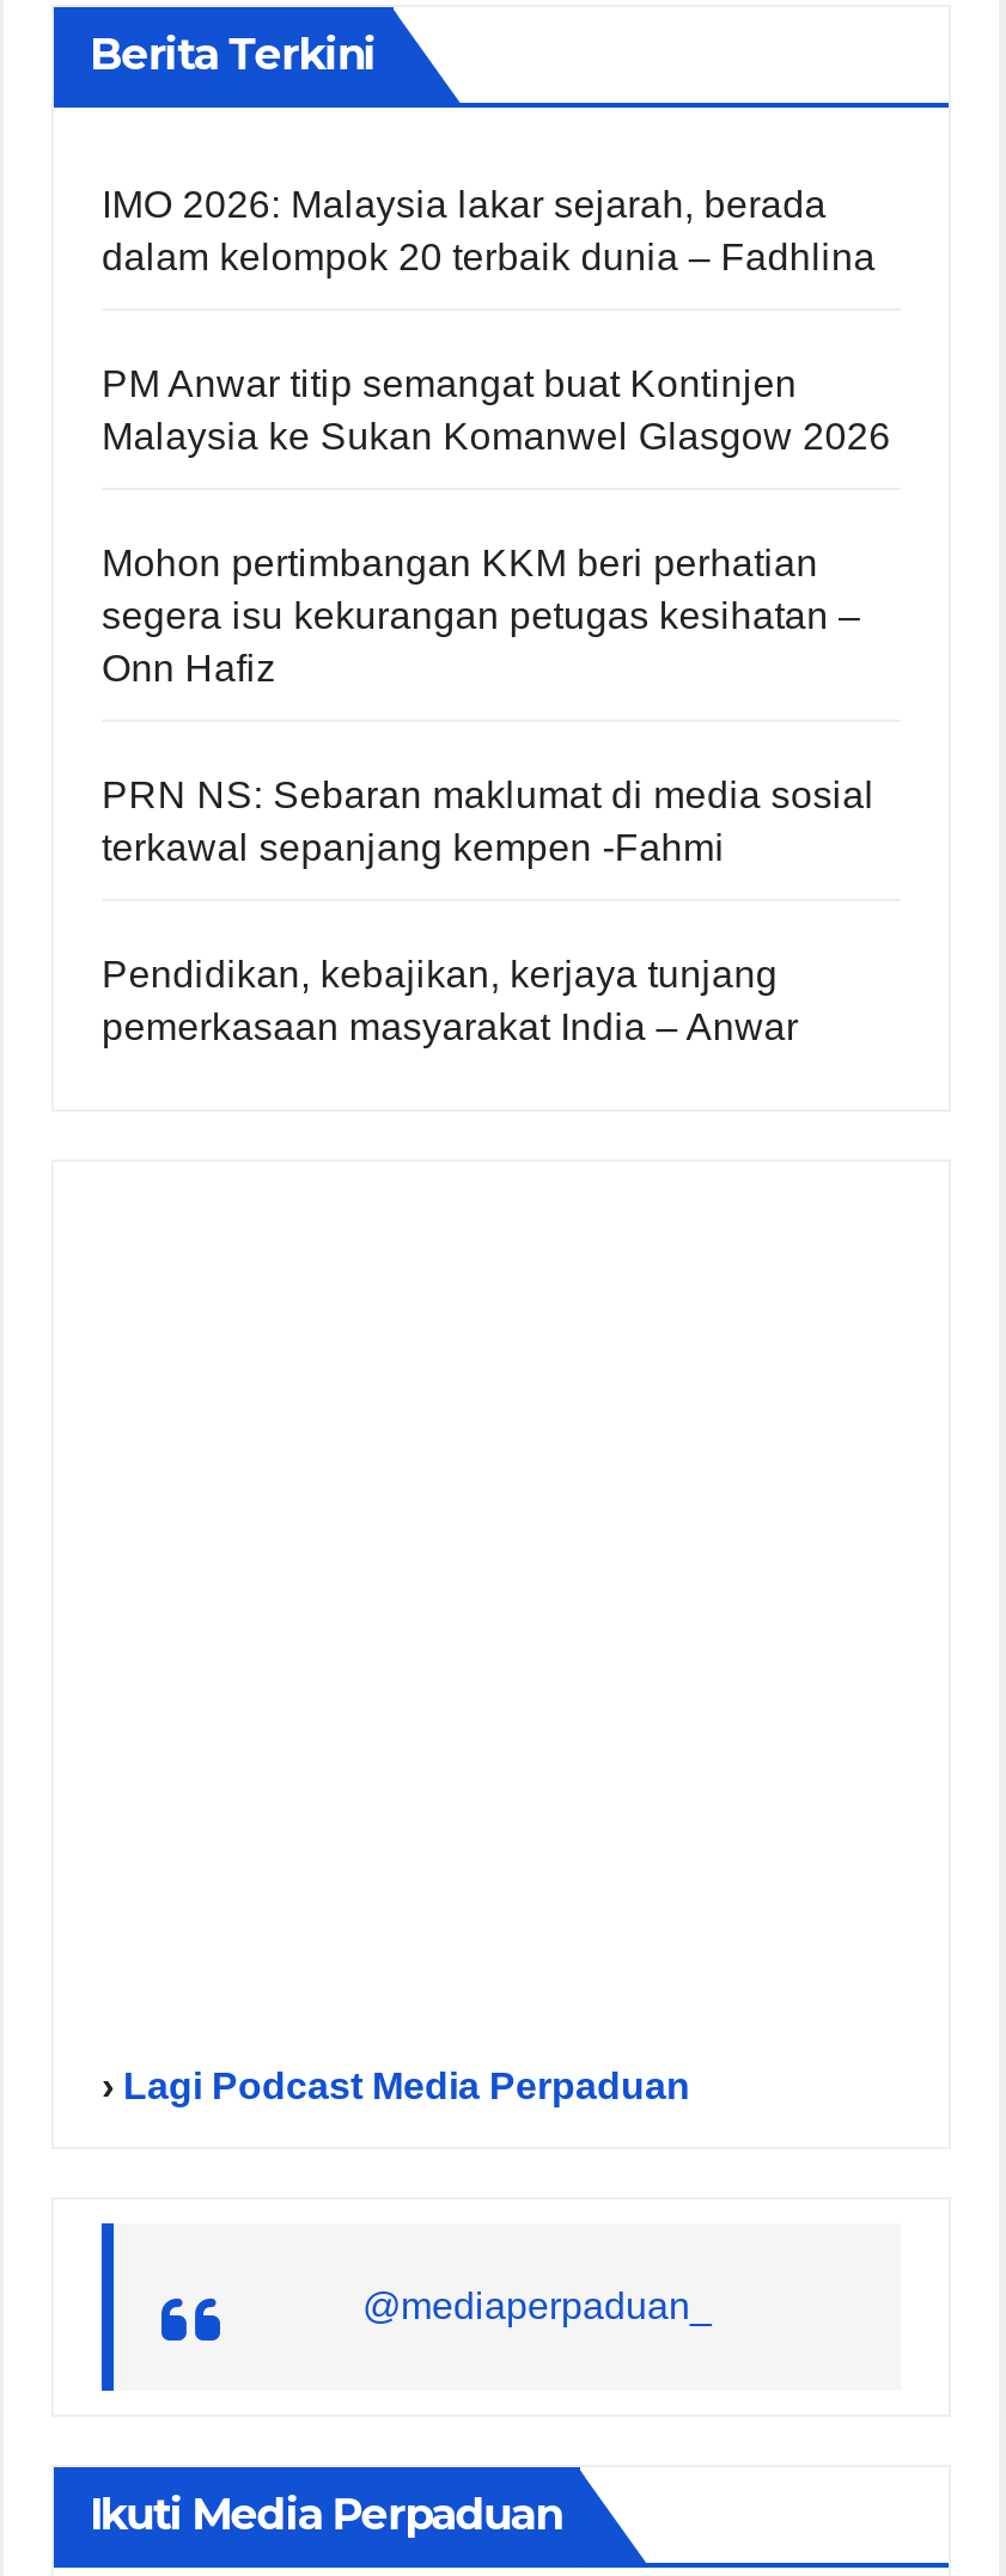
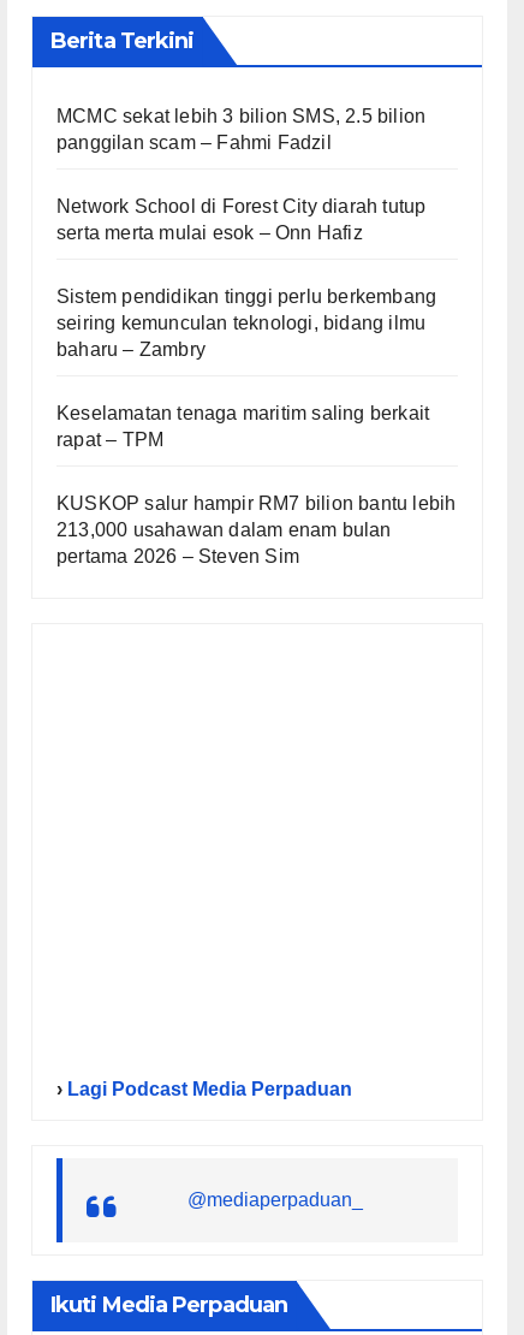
[102,185,875,278] IMO 2026: Malaysia lakar sejarah, berada | dalam kelompok 20 terbaik dunia – Fadhlina -> [56,106,426,153] MCMC sekat lebih 3 bilion SMS, 2.5 bilion | panggilan scam – Fahmi Fadzil
[102,364,891,457] PM Anwar titip semangat buat Kontinjen | Malaysia ke Sukan Komanwel Glasgow 2026 -> [56,196,426,243] Network School di Forest City diarah tutup | serta merta mulai esok – Onn Hafiz
[102,543,861,689] Mohon pertimbangan KKM beri perhatian | segera isu kekurangan petugas kesihatan – | Onn Hafiz -> [56,286,437,359] Sistem pendidikan tinggi perlu berkembang | seiring kemunculan teknologi, bidang ilmu | baharu – Zambry
[102,775,874,869] PRN NS: Sebaran maklumat di media sosial | terkawal sepanjang kempen -Fahmi -> [56,403,429,450] Keselamatan tenaga maritim saling berkait | rapat – TPM
[102,955,798,1048] Pendidikan, kebajikan, kerjaya tunjang | pemerkasaan masyarakat India – Anwar -> [56,493,456,566] KUSKOP salur hampir RM7 bilion bantu lebih | 213,000 usahawan dalam enam bulan | pertama 2026 – Steven Sim

